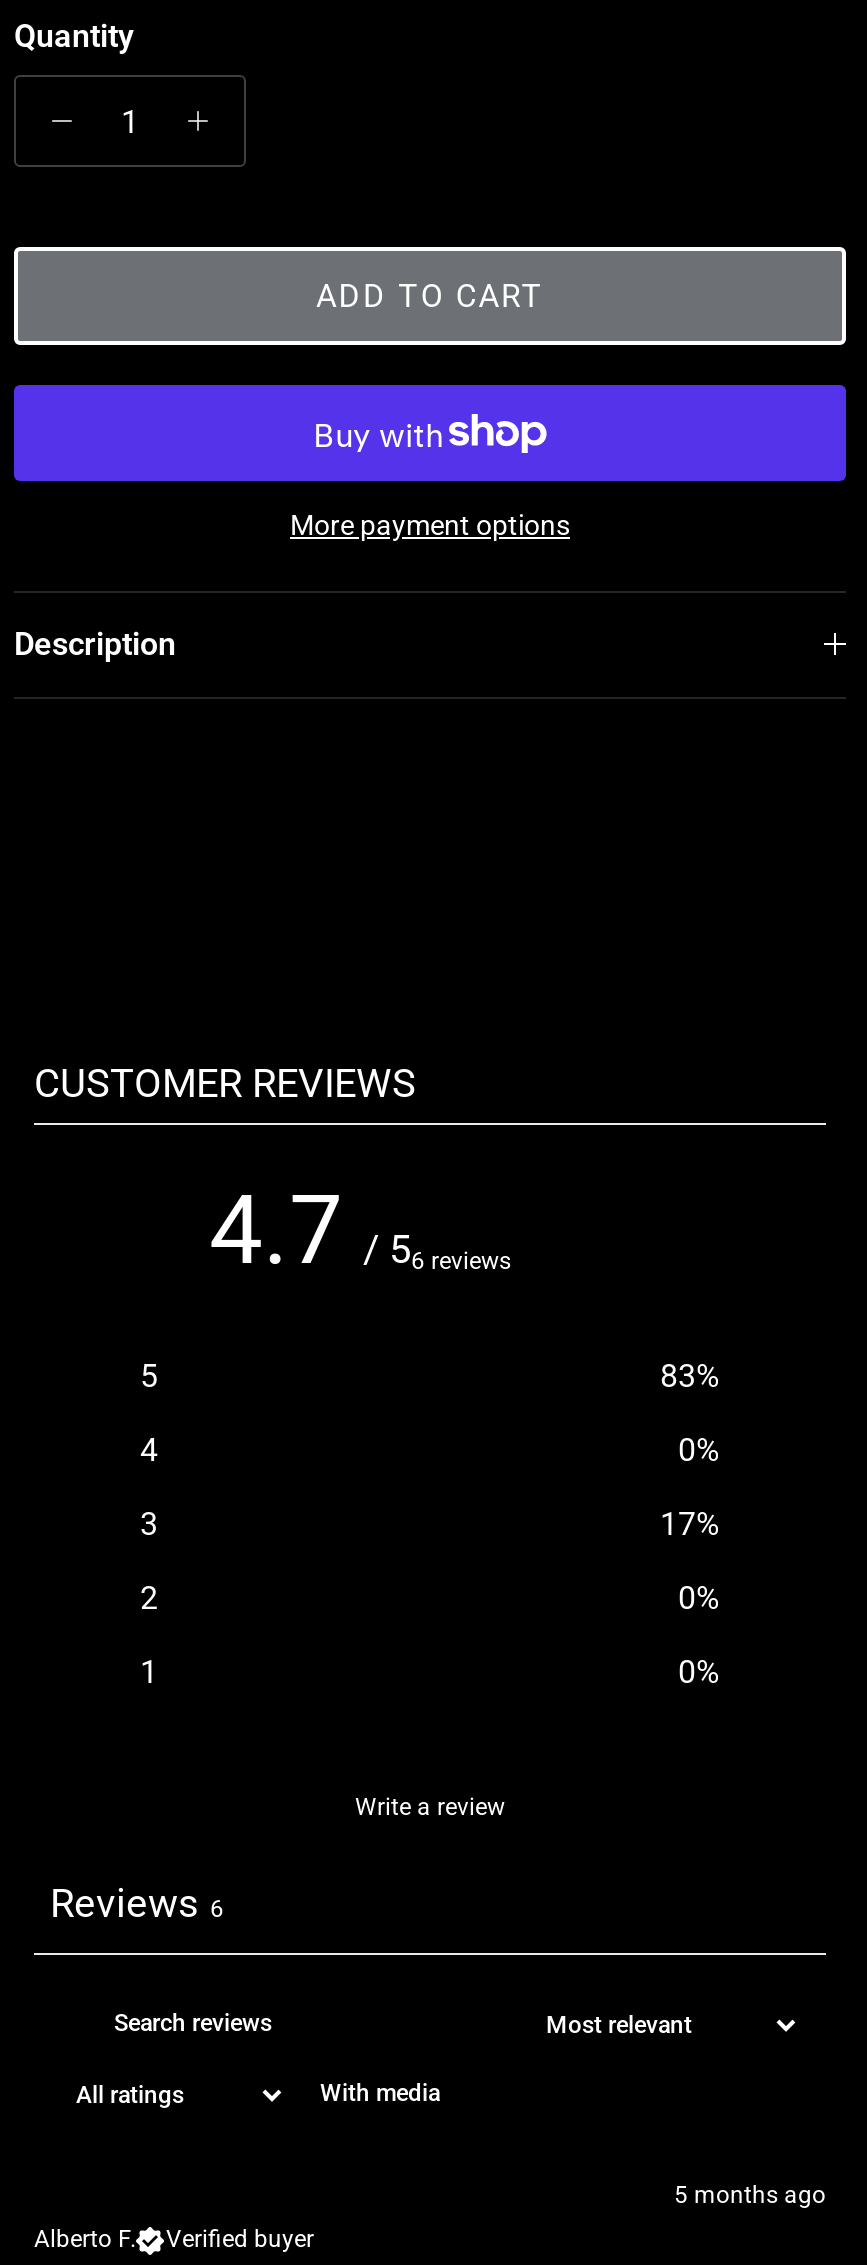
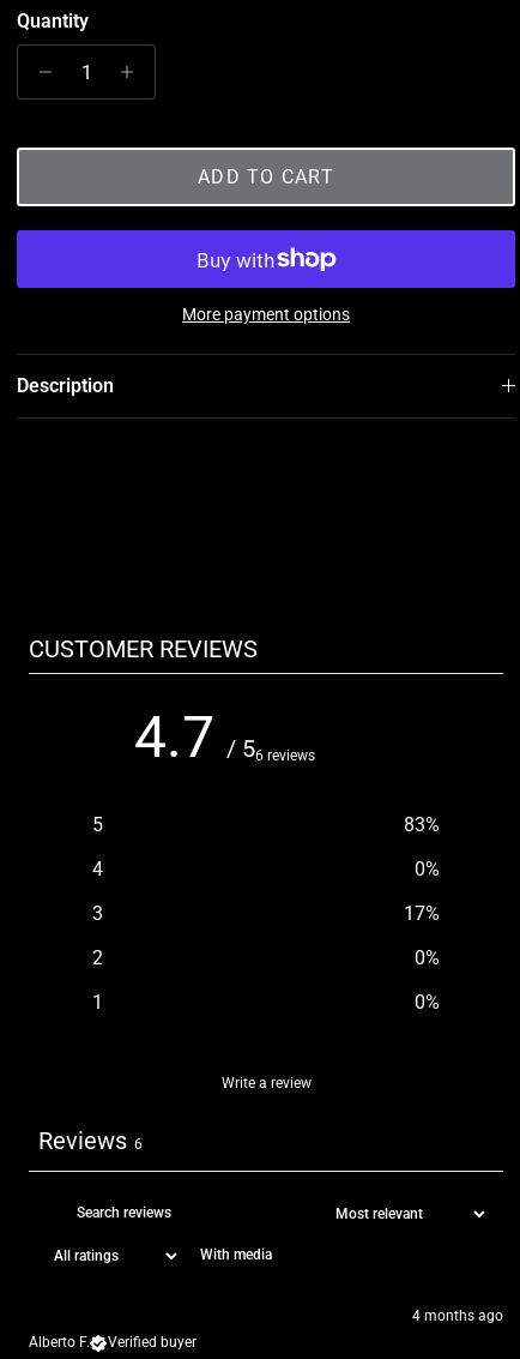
[674,2182,826,2210] 5 months ago -> [412,1308,503,1325] 4 months ago

